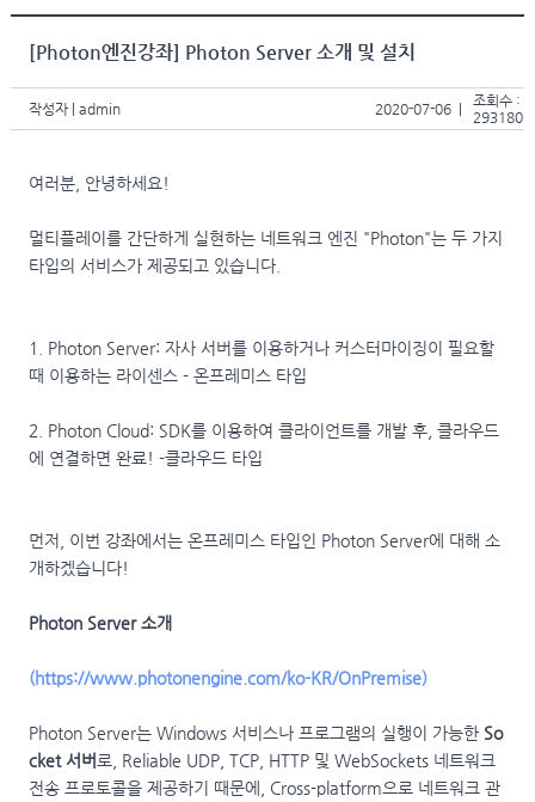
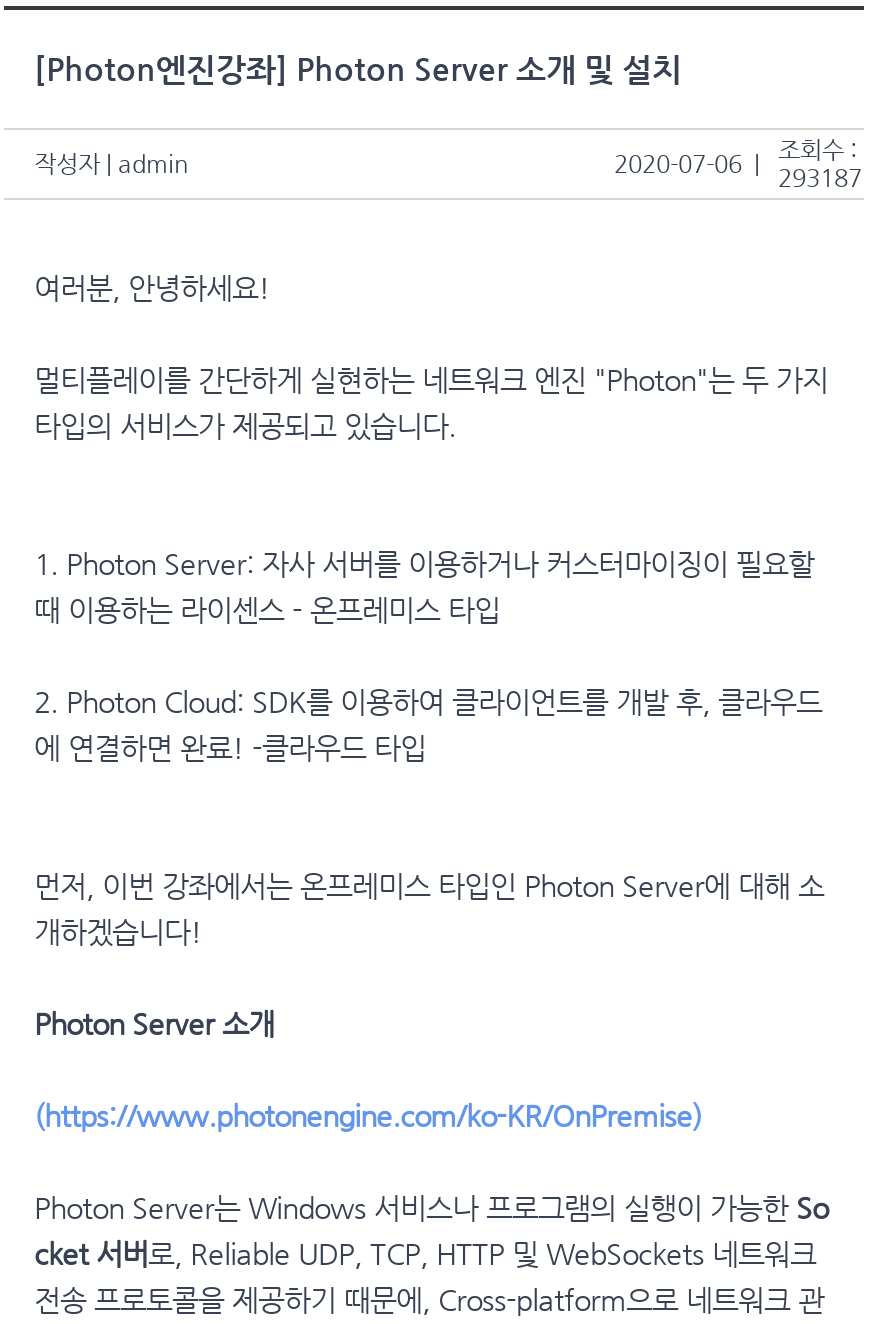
[473,109,523,125] 293180 -> [778,164,862,192] 293187

